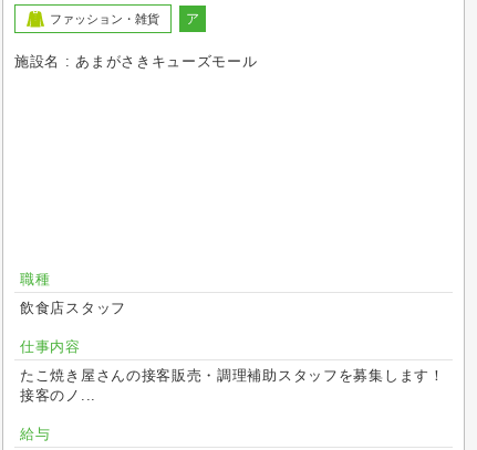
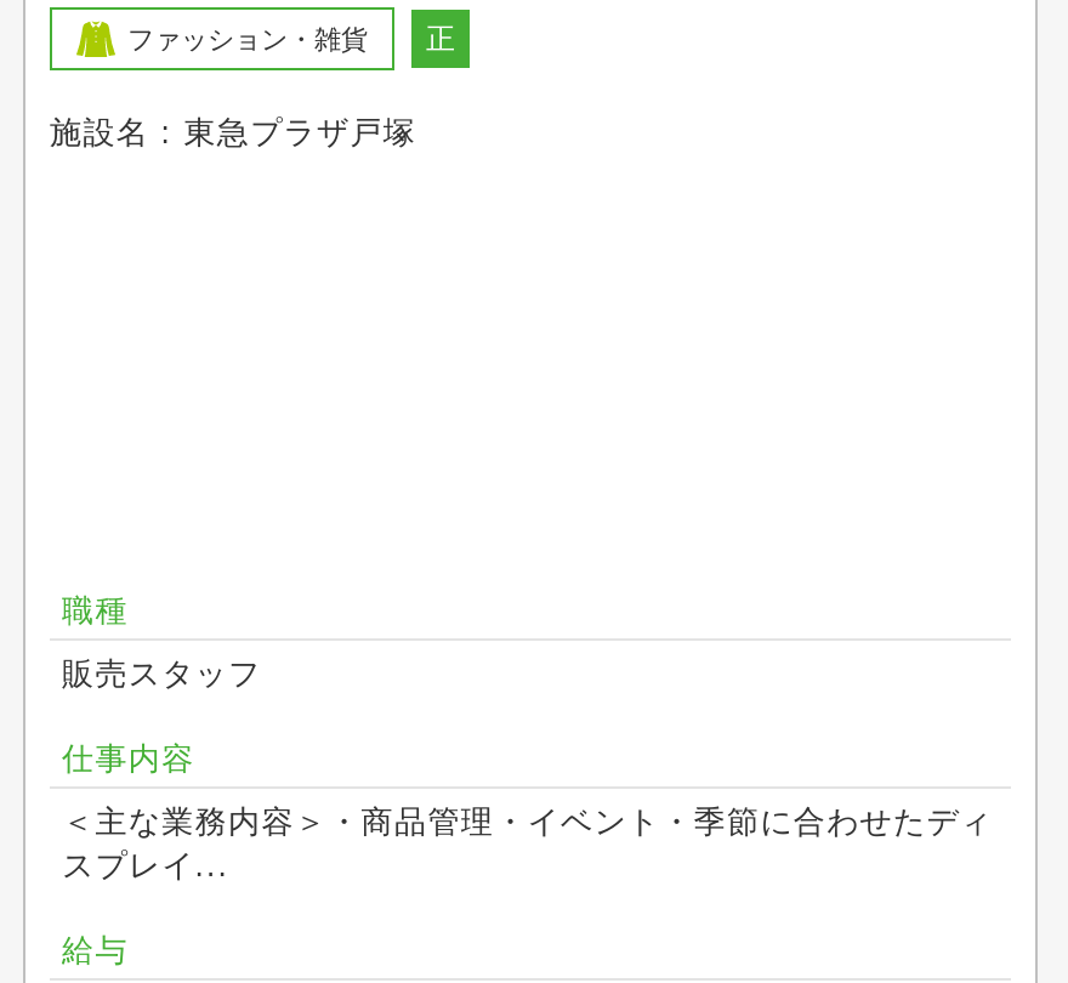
[186,11,199,27] ア -> [426,22,455,56] 正
[14,53,257,70] 施設名 : あまがさきキューズモール -> [50,114,417,150] 施設名 : 東急プラザ戸塚
[20,300,126,316] 飲食店スタッフ -> [62,655,261,692] 販売スタッフ
[20,367,444,404] たこ焼き屋さんの接客販売・調理補助スタッフを募集します！ | 接客のノ... -> [62,803,993,883] ＜主な業務内容＞・商品管理・イベント・季節に合わせたディ | スプレイ...

